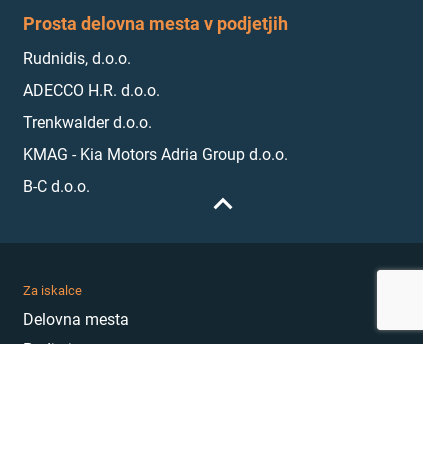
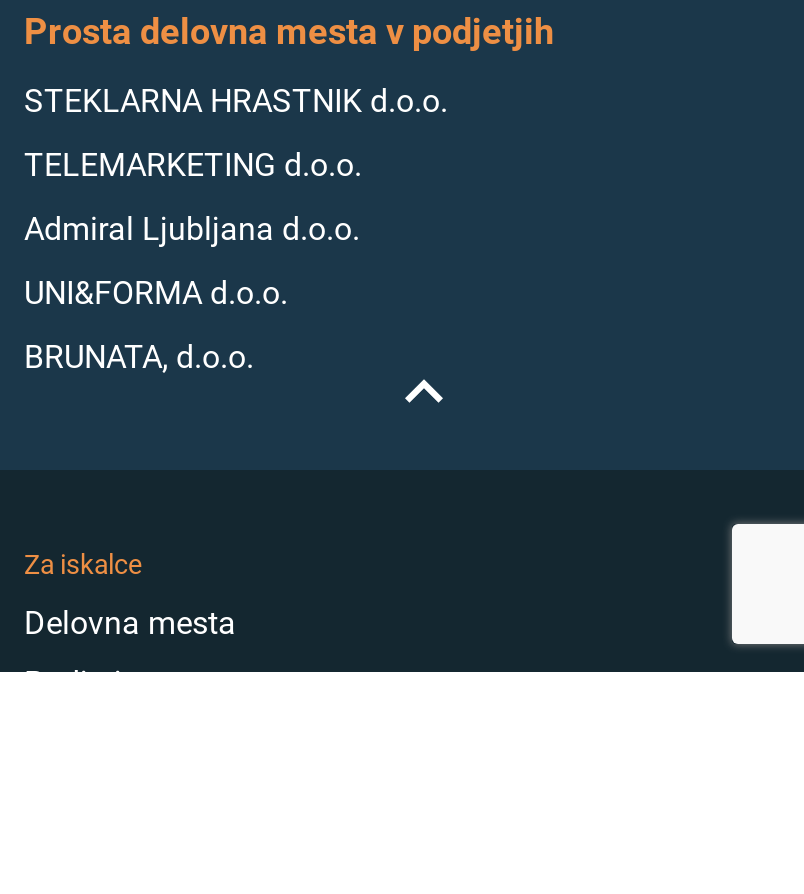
[23,49,131,68] Rudnidis, d.o.o. -> [24,82,448,120] STEKLARNA HRASTNIK d.o.o.
[23,81,160,100] ADECCO H.R. d.o.o. -> [24,146,362,184] TELEMARKETING d.o.o.
[23,113,152,132] Trenkwalder d.o.o. -> [24,210,360,248] Admiral Ljubljana d.o.o.
[23,145,288,164] KMAG - Kia Motors Adria Group d.o.o. -> [24,274,288,312] UNI&FORMA d.o.o.
[23,177,90,196] B-C d.o.o. -> [24,338,254,376] BRUNATA, d.o.o.

